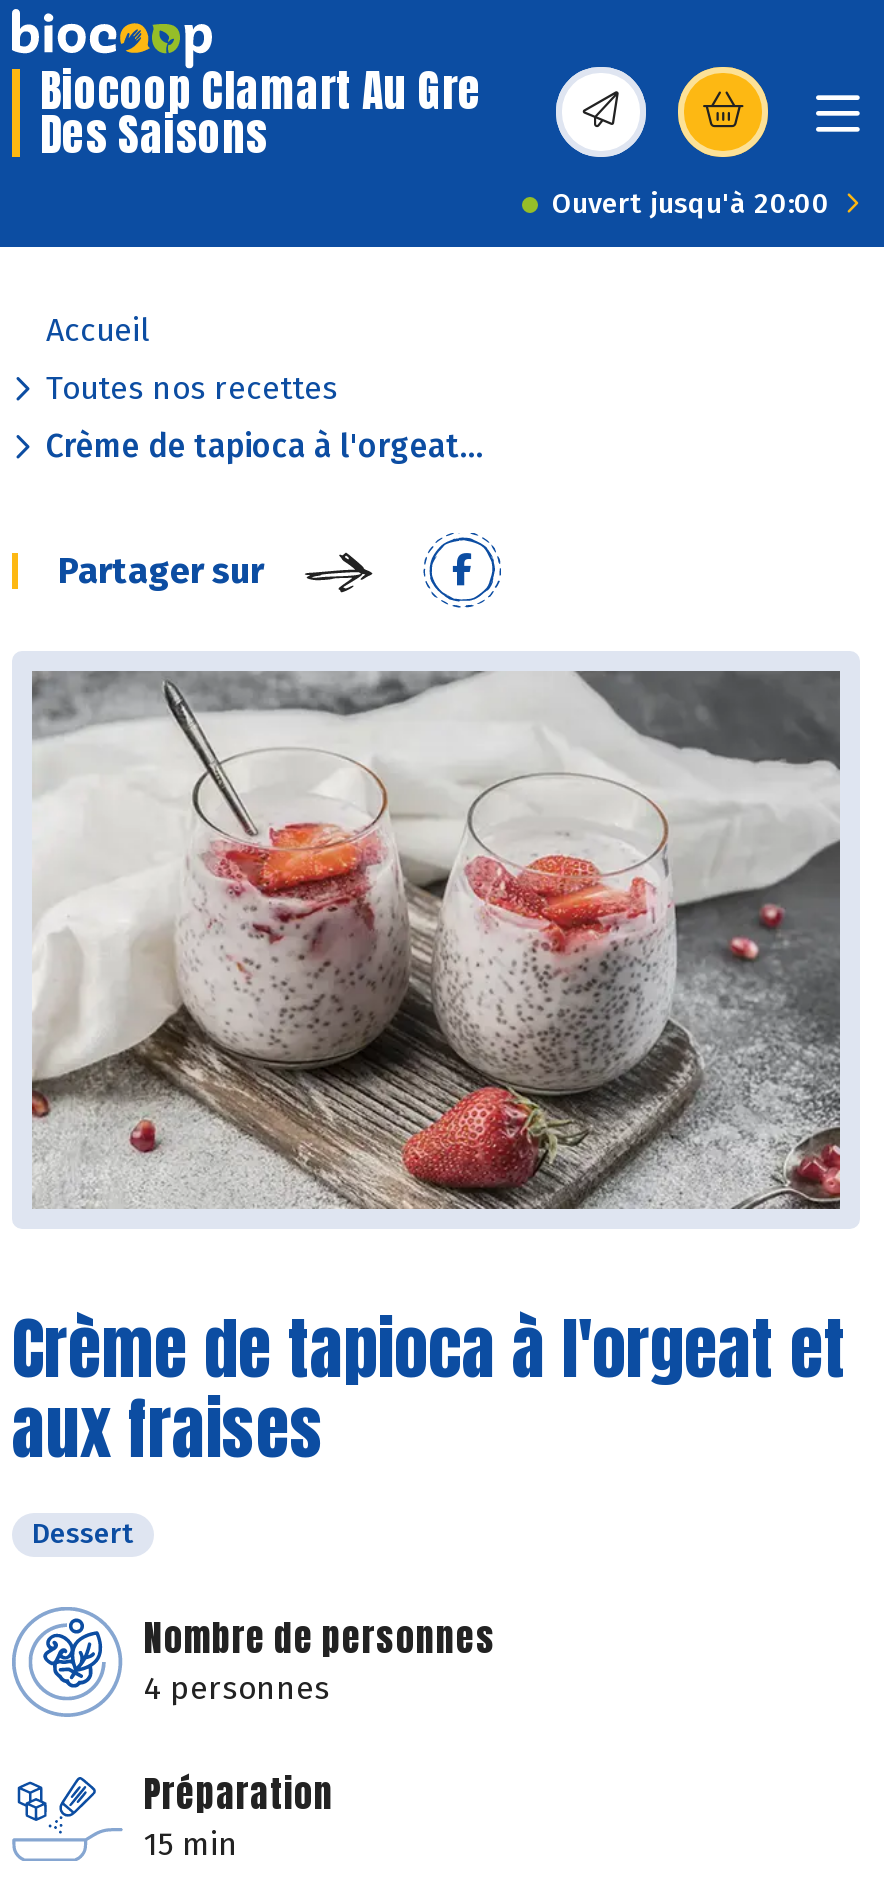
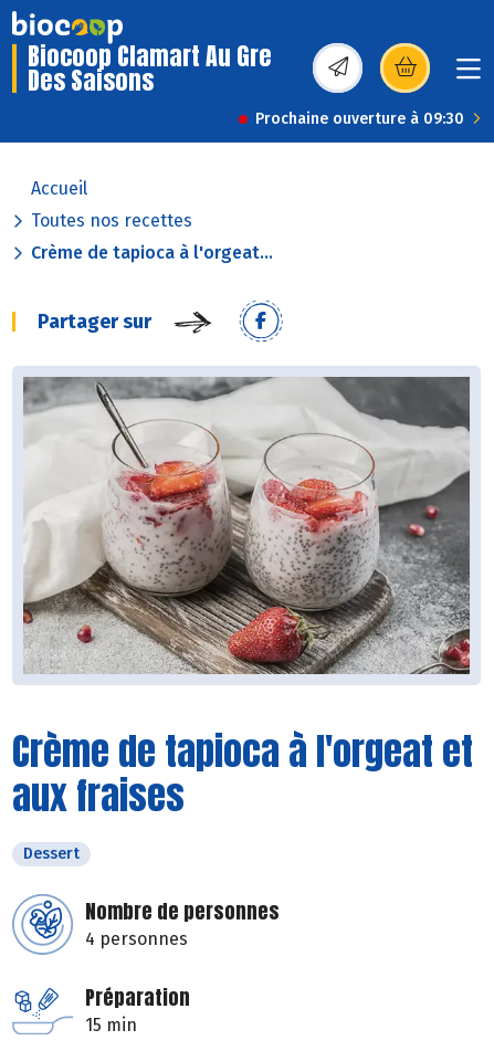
[552,187,830,221] Ouvert jusqu'à 20:00 -> [255,109,464,128] Prochaine ouverture à 09:30

